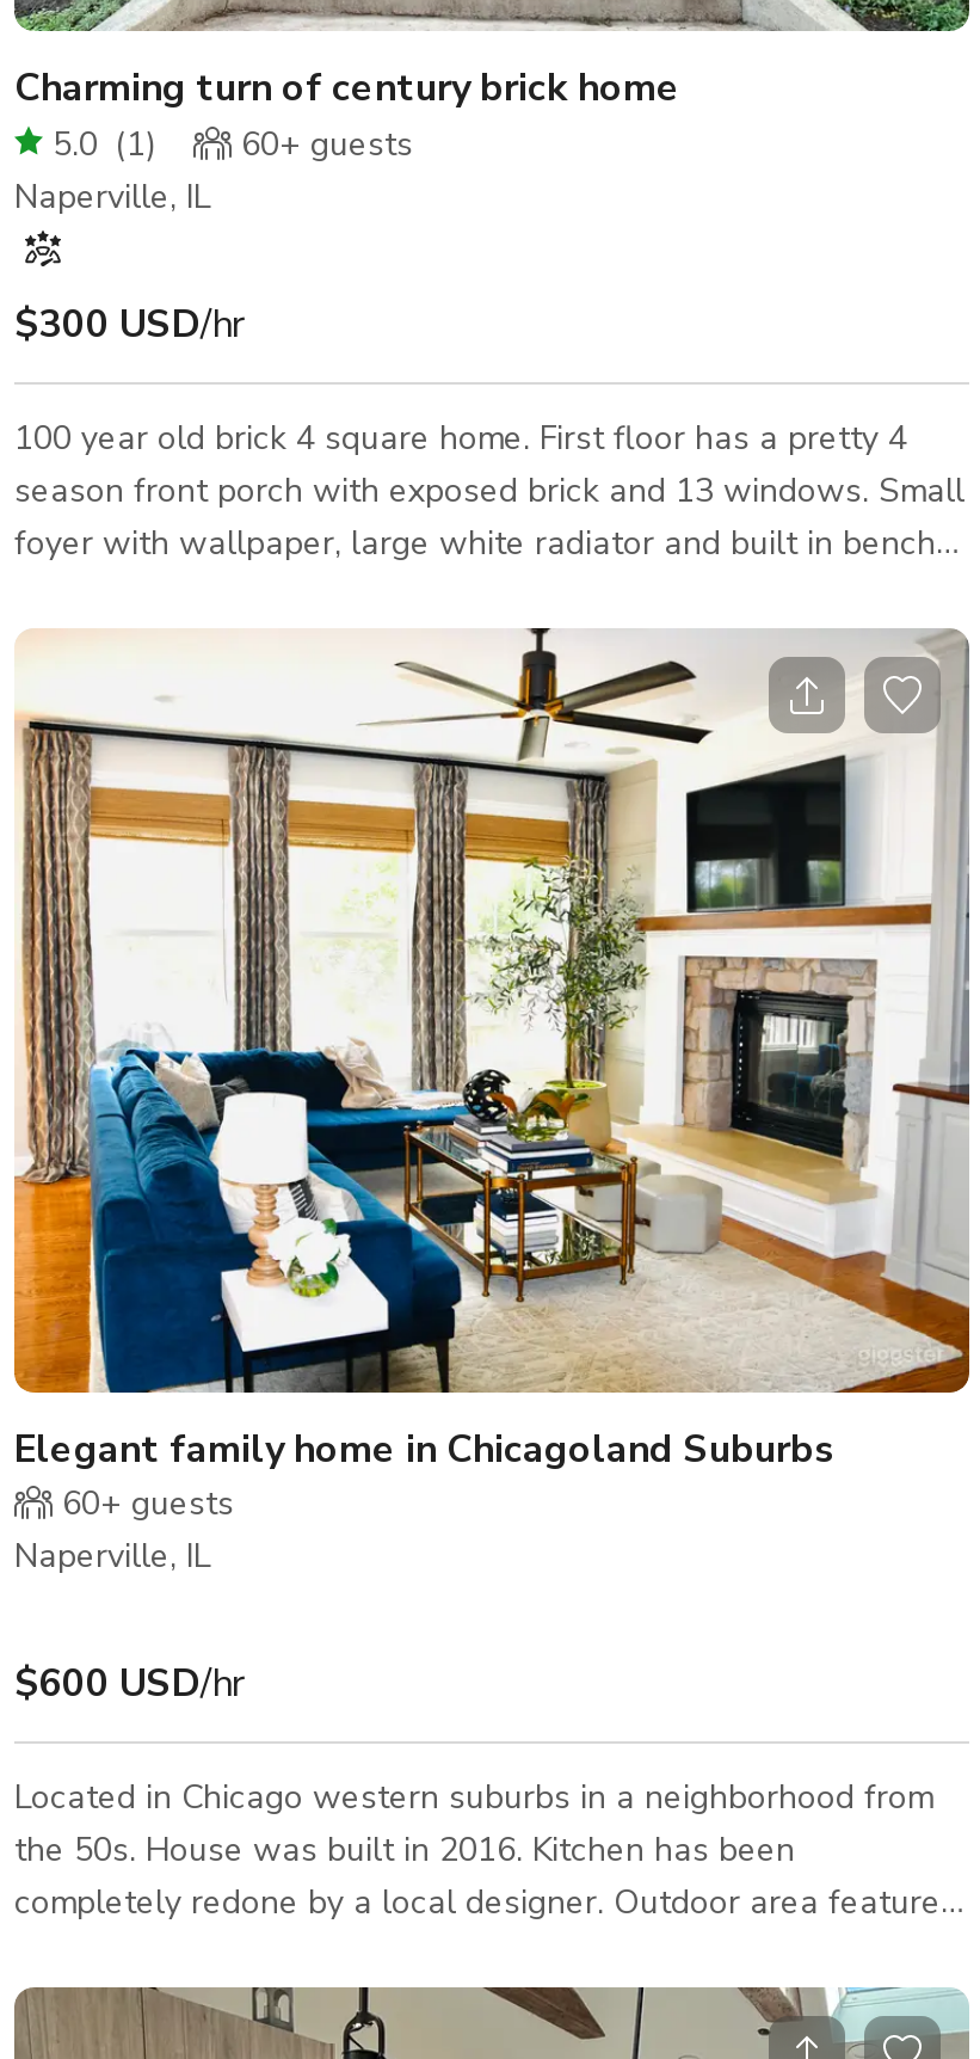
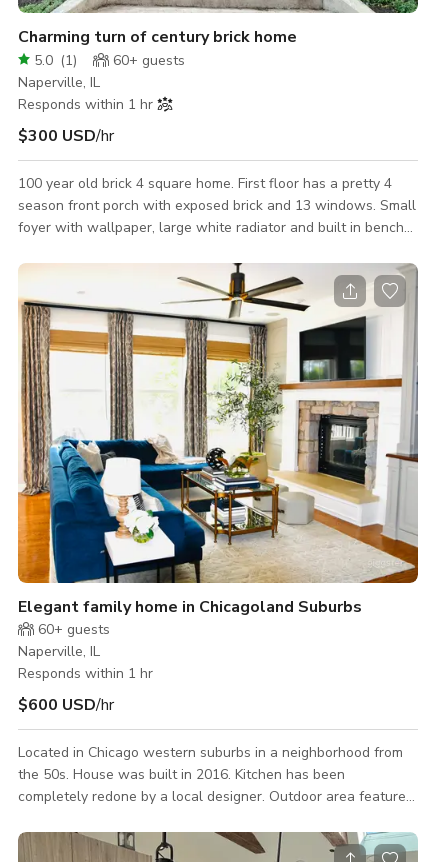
none -> [18,95,153,114] Responds within 1 hr
none -> [18,664,153,683] Responds within 1 hr

